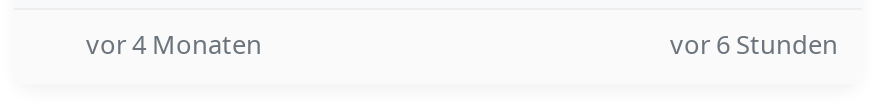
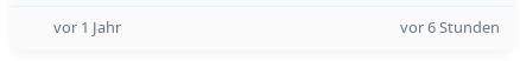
[86,26,262,62] vor 4 Monaten -> [53,16,121,38] vor 1 Jahr

